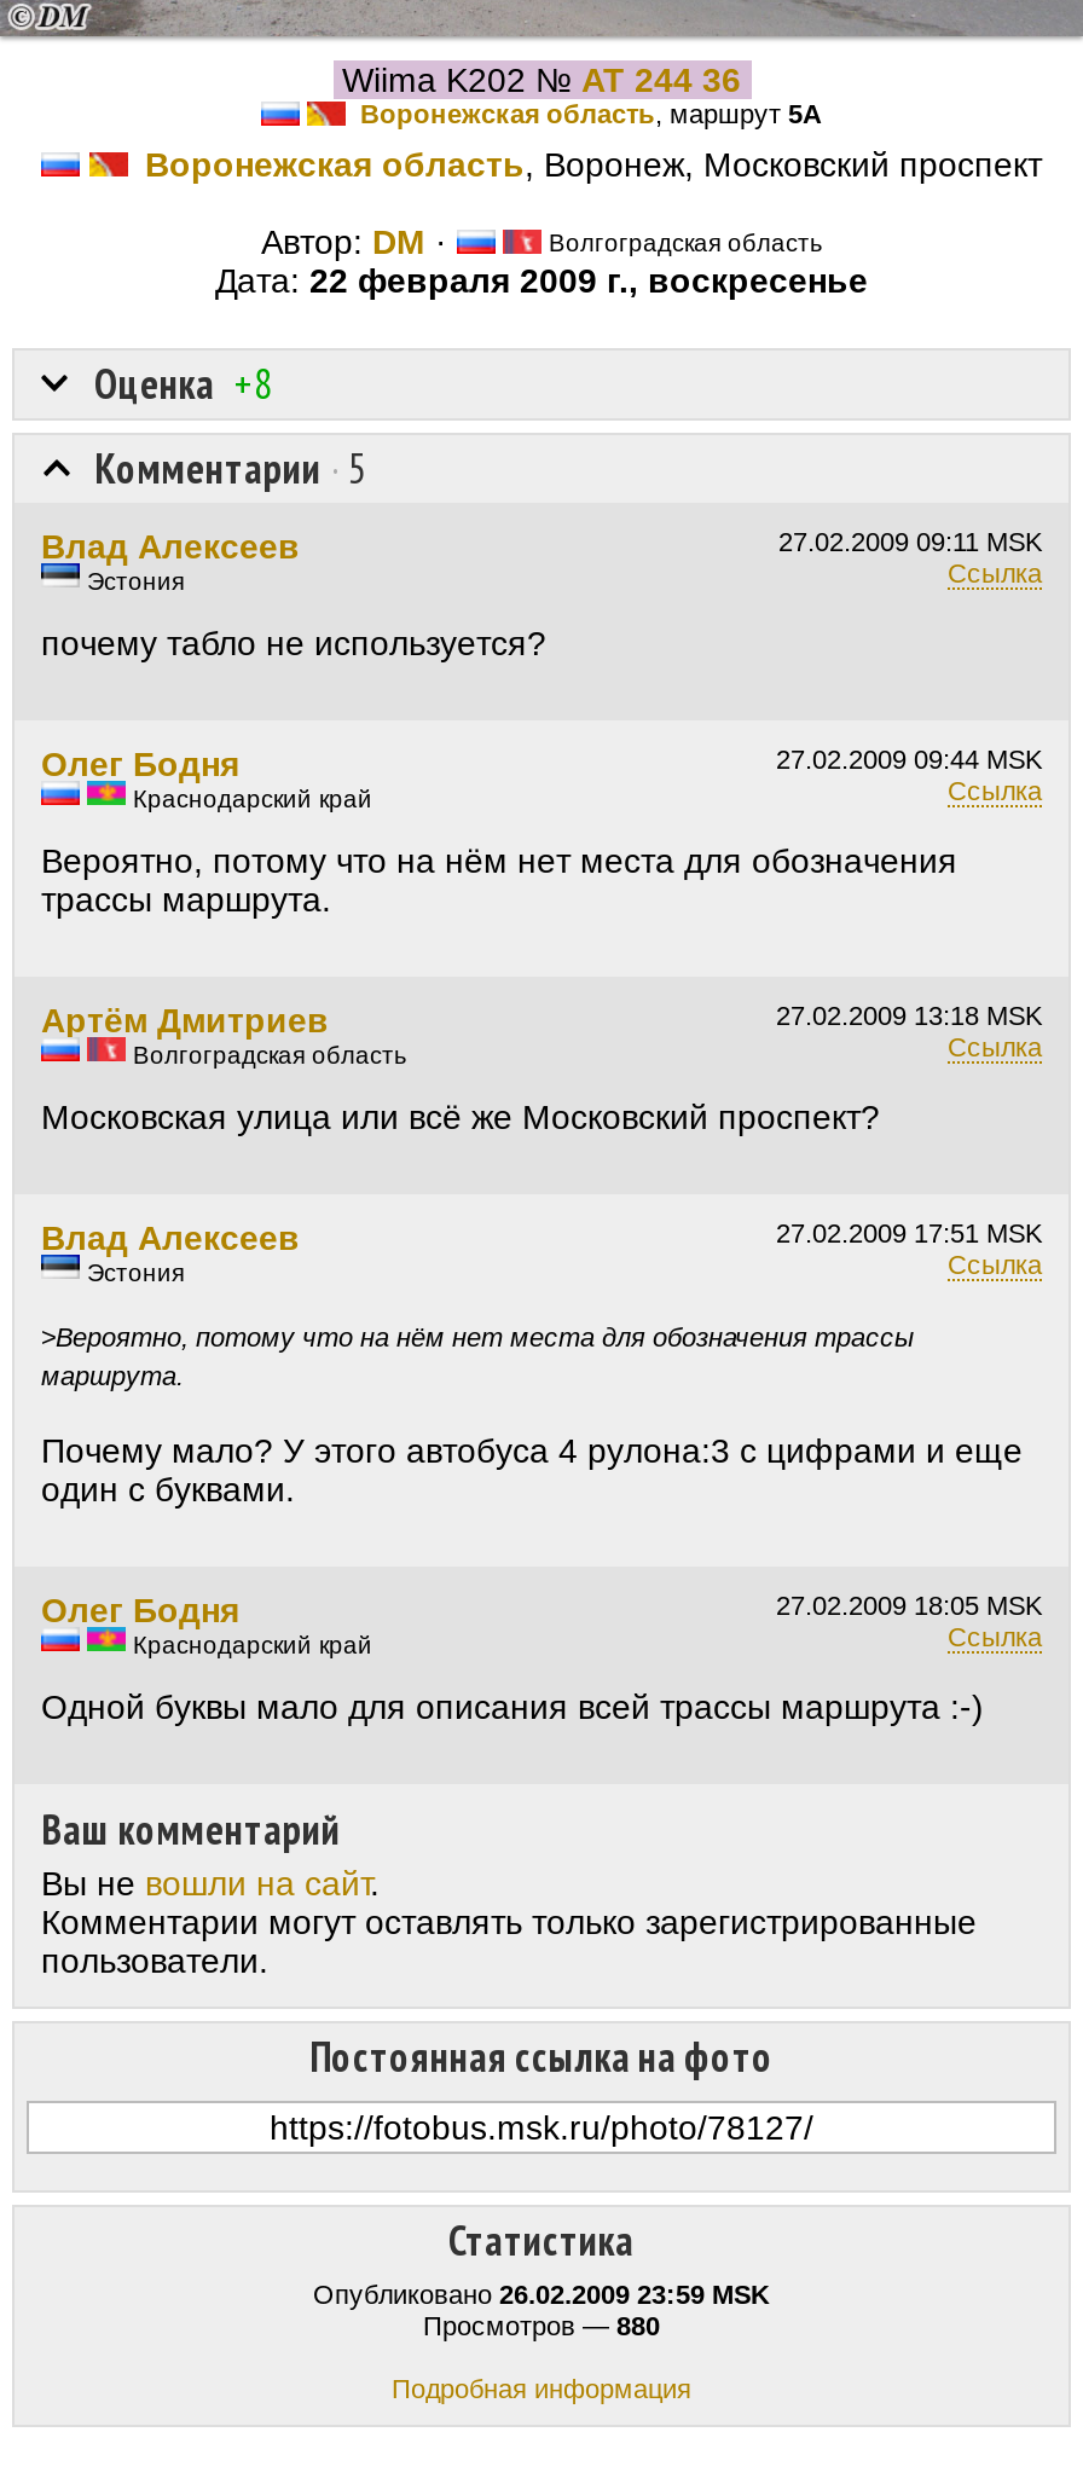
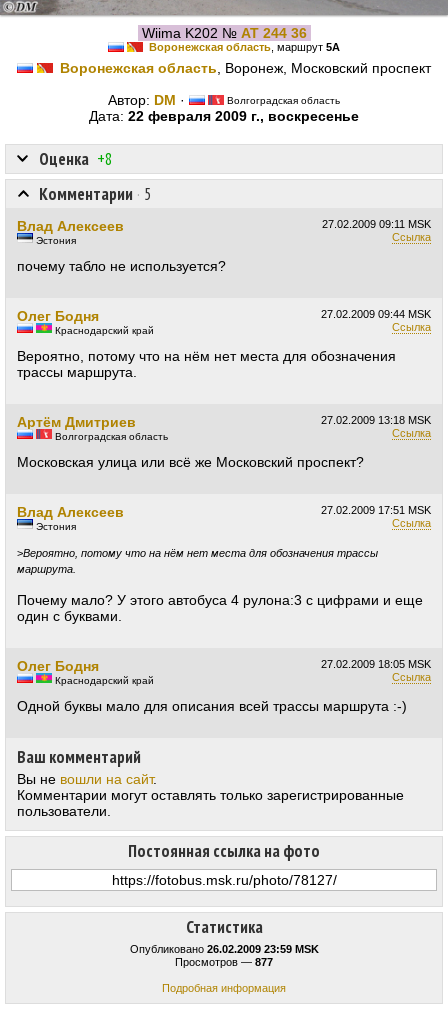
[423,2311,660,2340] Просмотров — 880 -> [175,956,273,968] Просмотров — 877

